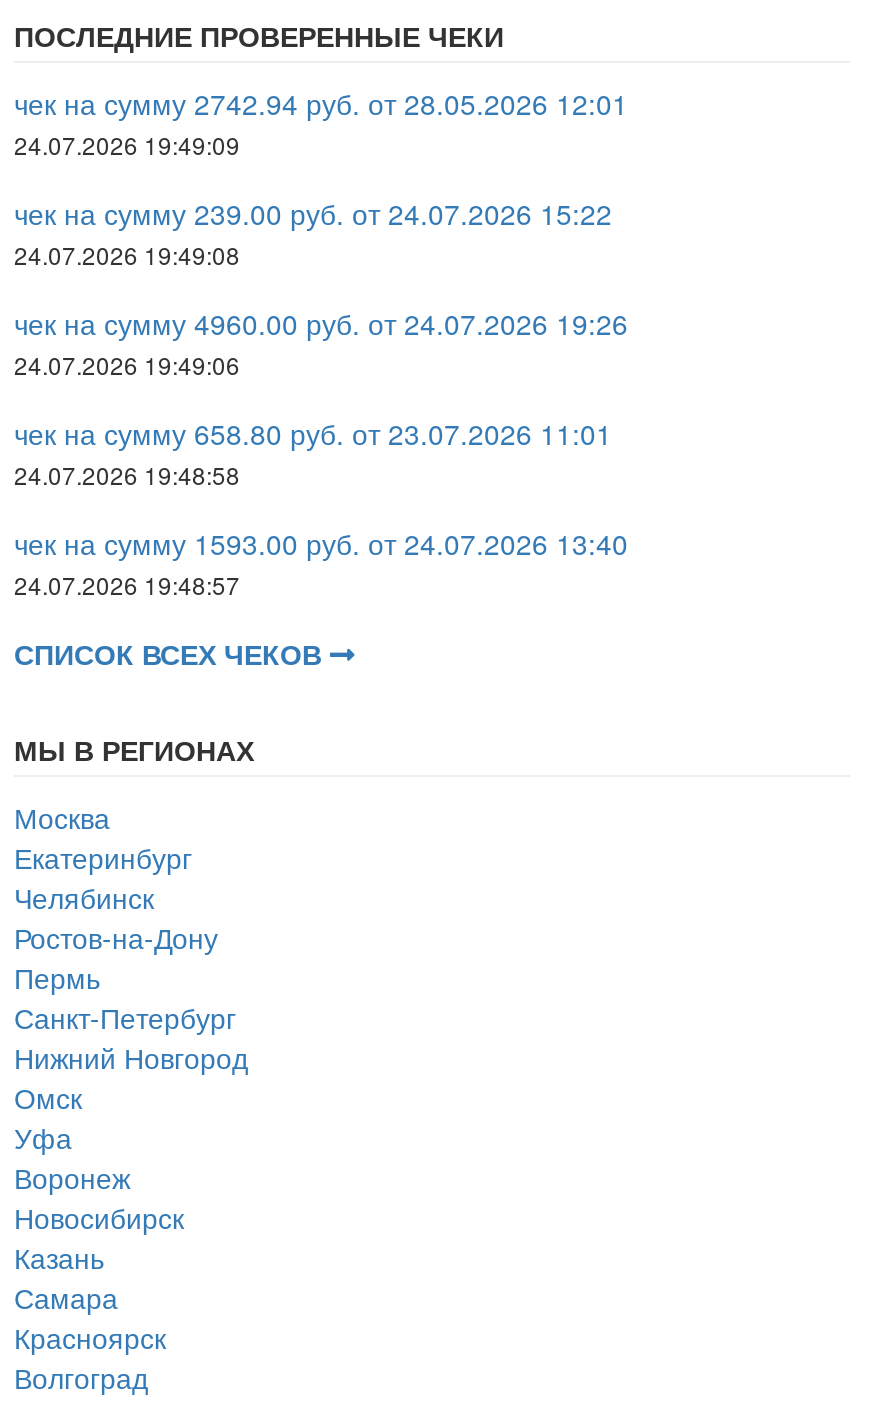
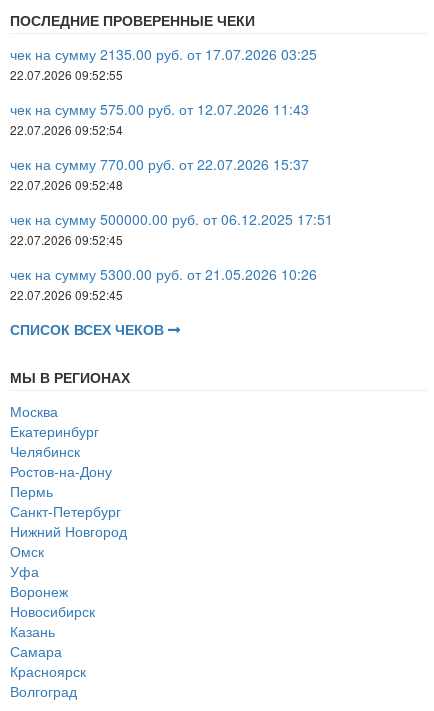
[14,83,628,123] чек на сумму 2742.94 руб. от 28.05.2026 12:01 -> [10,44,317,64] чек на сумму 2135.00 руб. от 17.07.2026 03:25
[14,127,240,161] 24.07.2026 19:49:09 -> [10,66,123,83] 22.07.2026 09:52:55
[14,193,612,233] чек на сумму 239.00 руб. от 24.07.2026 15:22 -> [10,99,309,119] чек на сумму 575.00 руб. от 12.07.2026 11:43
[14,237,240,271] 24.07.2026 19:49:08 -> [10,121,123,138] 22.07.2026 09:52:54
[14,303,628,343] чек на сумму 4960.00 руб. от 24.07.2026 19:26 -> [10,154,309,174] чек на сумму 770.00 руб. от 22.07.2026 15:37
[14,347,240,381] 24.07.2026 19:49:06 -> [10,176,123,193] 22.07.2026 09:52:48
[14,413,612,453] чек на сумму 658.80 руб. от 23.07.2026 11:01 -> [10,209,333,229] чек на сумму 500000.00 руб. от 06.12.2025 17:51
[14,457,240,491] 24.07.2026 19:48:58 -> [10,231,123,248] 22.07.2026 09:52:45
[14,523,628,563] чек на сумму 1593.00 руб. от 24.07.2026 13:40 -> [10,264,317,284] чек на сумму 5300.00 руб. от 21.05.2026 10:26
[14,567,240,601] 24.07.2026 19:48:57 -> [10,286,123,303] 22.07.2026 09:52:45

